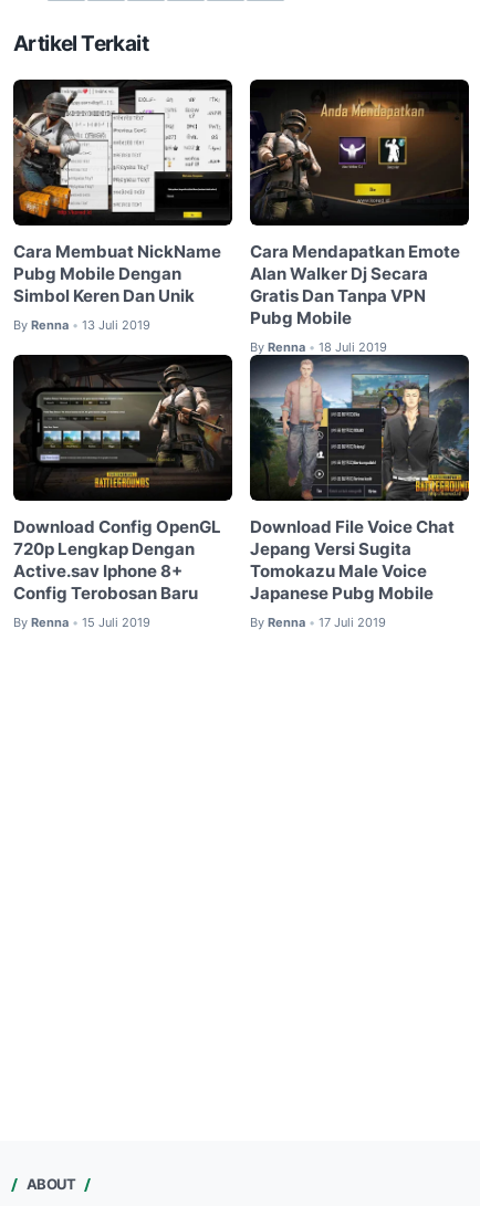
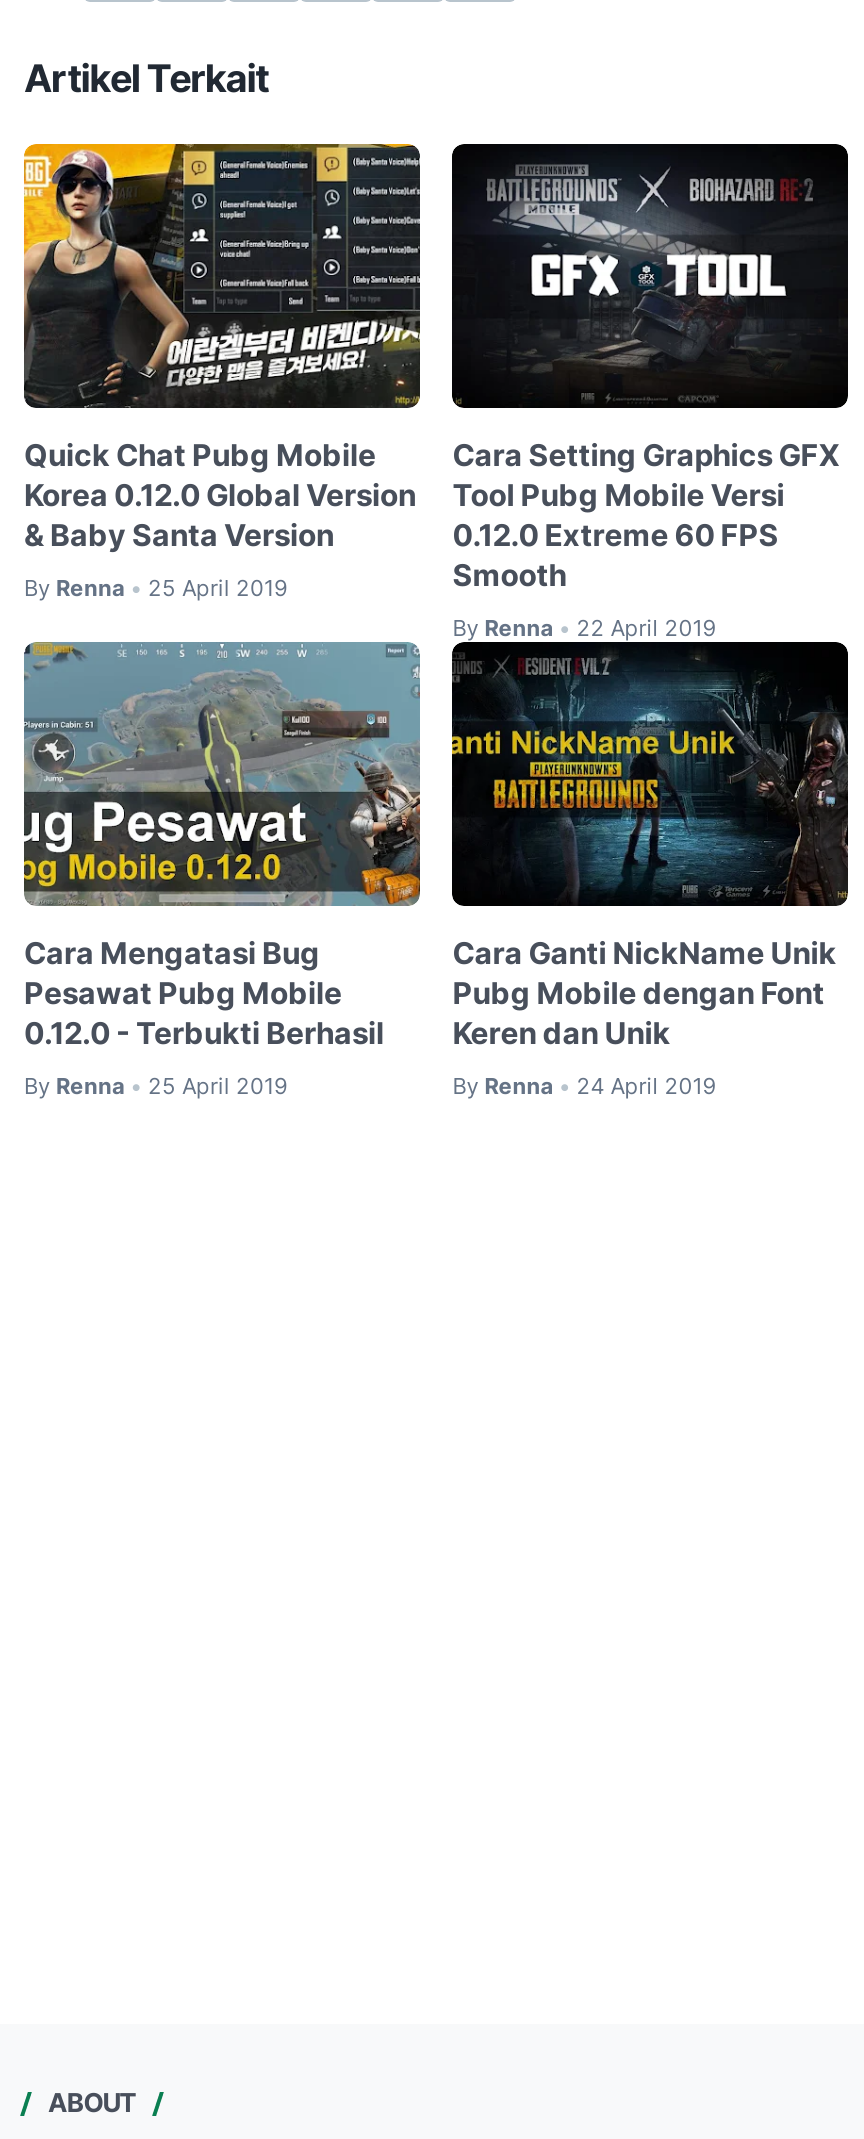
[12,78,232,306] [image] | Cara Membuat NickName | Pubg Mobile Dengan | Simbol Keren Dan Unik -> [22,142,420,553] [image] | Quick Chat Pubg Mobile | Korea 0.12.0 Global Version | & Baby Santa Version
[249,91,463,328] [image] | Cara Mendapatkan Emote | Alan Walker Dj Secara | Gratis Dan Tanpa VPN | Pubg Mobile -> [452,162,840,593] [image] | Cara Setting Graphics GFX | Tool Pubg Mobile Versi | 0.12.0 Extreme 60 FPS | Smooth
[13,317,150,333] By Renna • 13 Juli 2019 -> [24,573,288,602] By Renna • 25 April 2019
[250,339,387,355] By Renna • 18 Juli 2019 -> [452,613,716,642] By Renna • 22 April 2019
[12,355,232,603] [image] | Download Config OpenGL | 720p Lengkap Dengan | Active.sav Iphone 8+ | Config Terobosan Baru -> [22,640,422,1052] [image] | Cara Mengatasi Bug | Pesawat Pubg Mobile | 0.12.0 - Terbukti Berhasil
[250,355,470,603] [image] | Download File Voice Chat | Jepang Versi Sugita | Tomokazu Male Voice | Japanese Pubg Mobile -> [450,642,850,1052] [image] | Cara Ganti NickName Unik | Pubg Mobile dengan Font | Keren dan Unik
[13,614,150,630] By Renna • 15 Juli 2019 -> [24,1072,288,1101] By Renna • 25 April 2019
[250,614,386,630] By Renna • 17 Juli 2019 -> [452,1072,716,1101] By Renna • 24 April 2019

